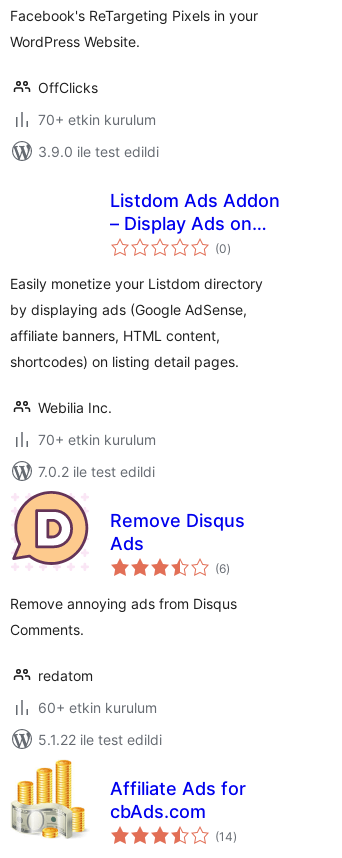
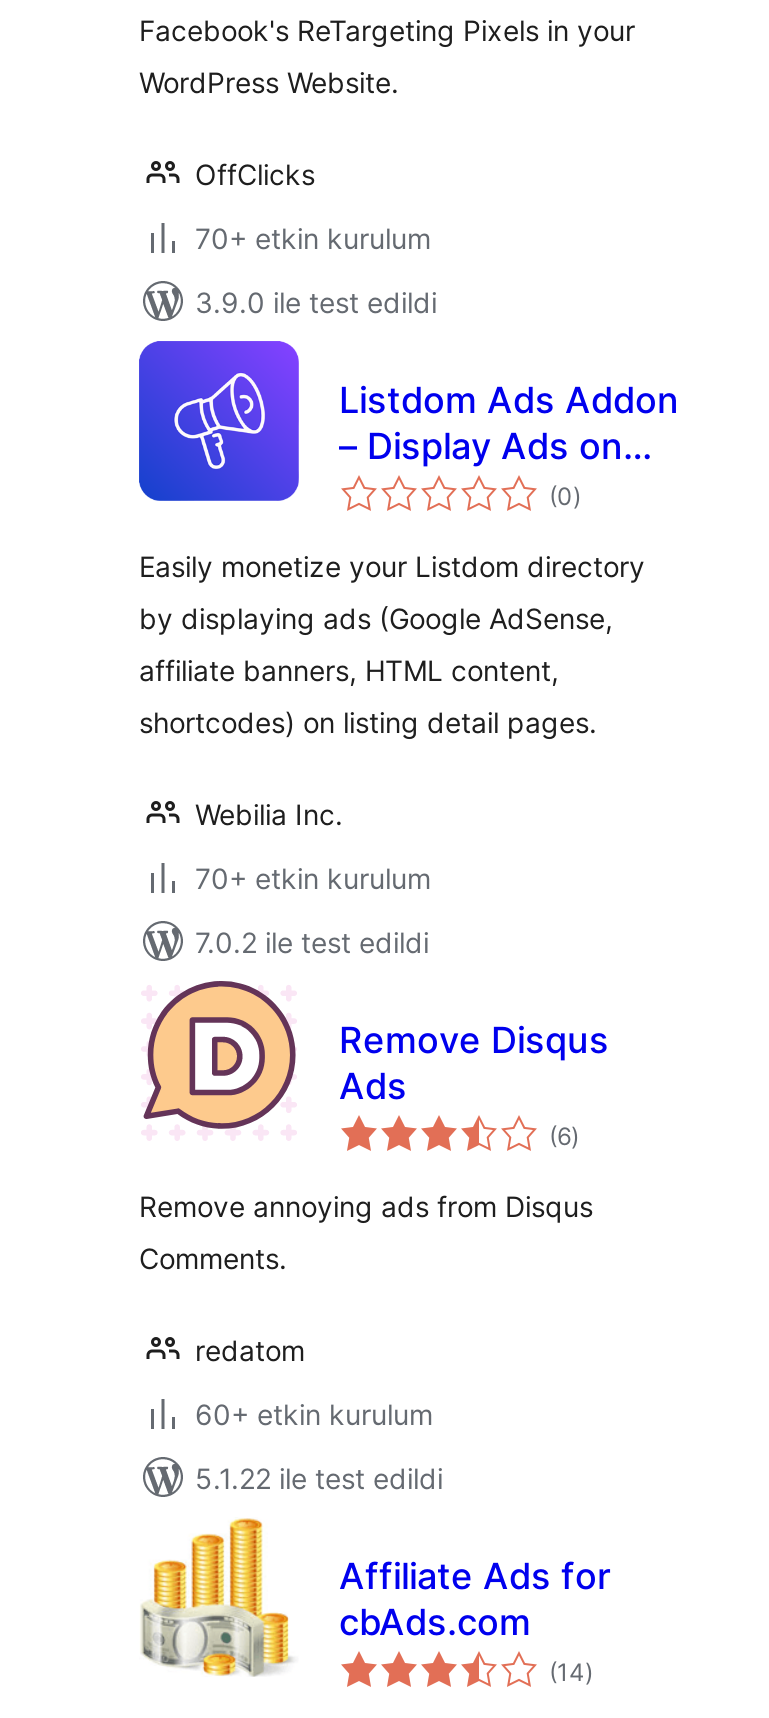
none -> [137,339,301,503] [image]

